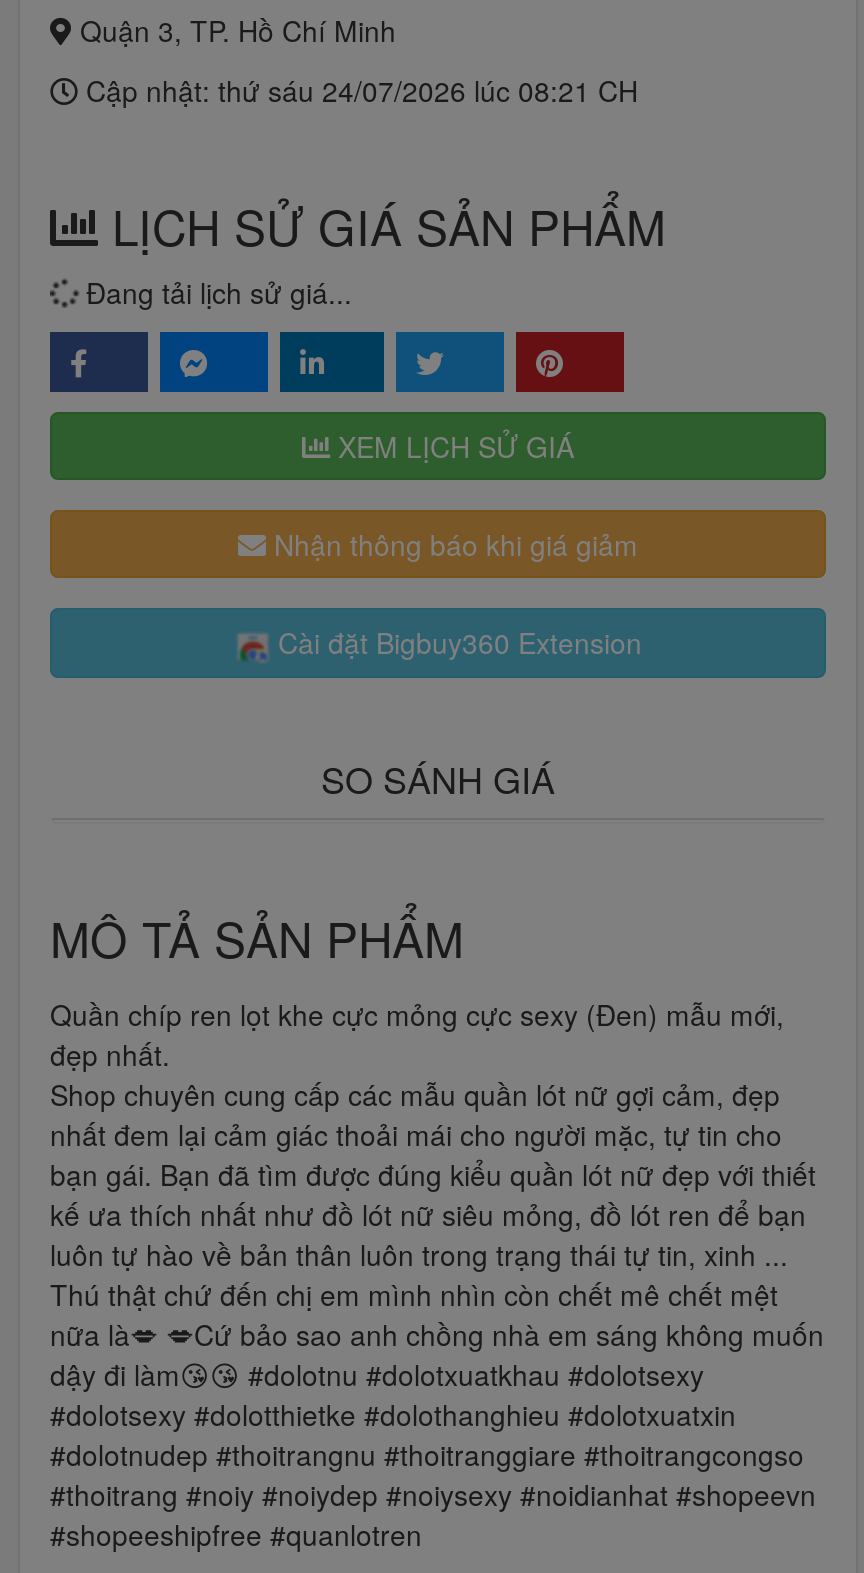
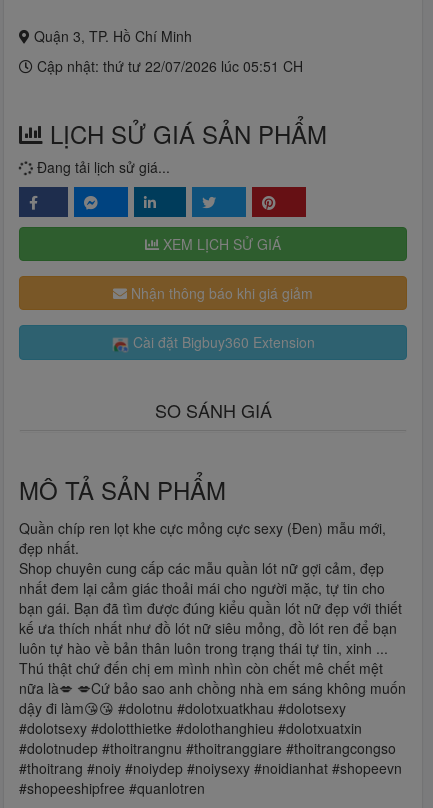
[78,70,638,110] Cập nhật: thứ sáu 24/07/2026 lúc 08:21 CH -> [33,56,303,76] Cập nhật: thứ tư 22/07/2026 lúc 05:51 CH

